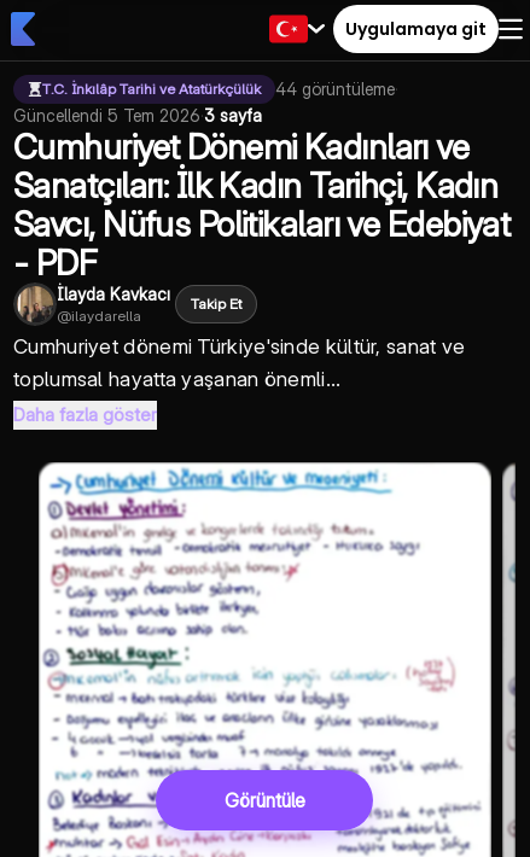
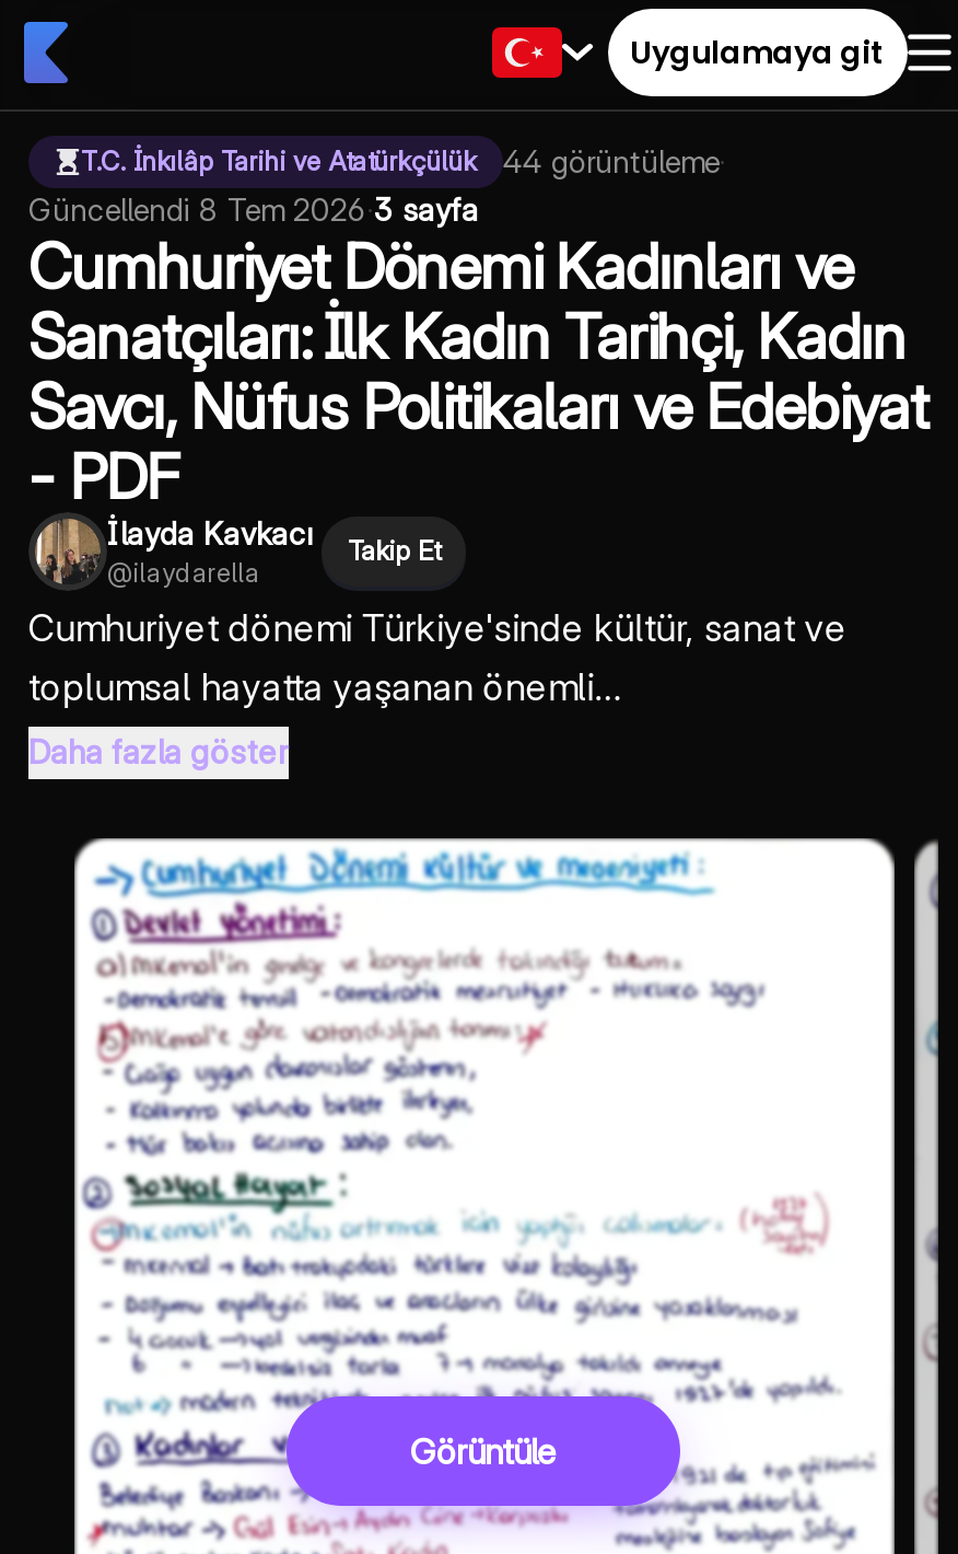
[13,105,262,126] Güncellendi 5 Tem 2026 · 3 sayfa -> [28,190,479,228] Güncellendi 8 Tem 2026 · 3 sayfa

